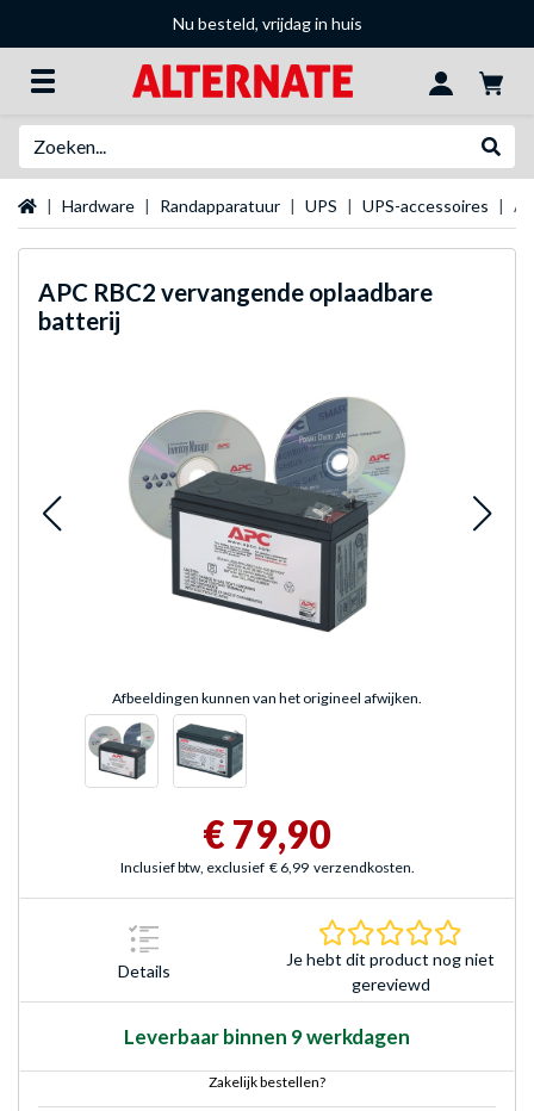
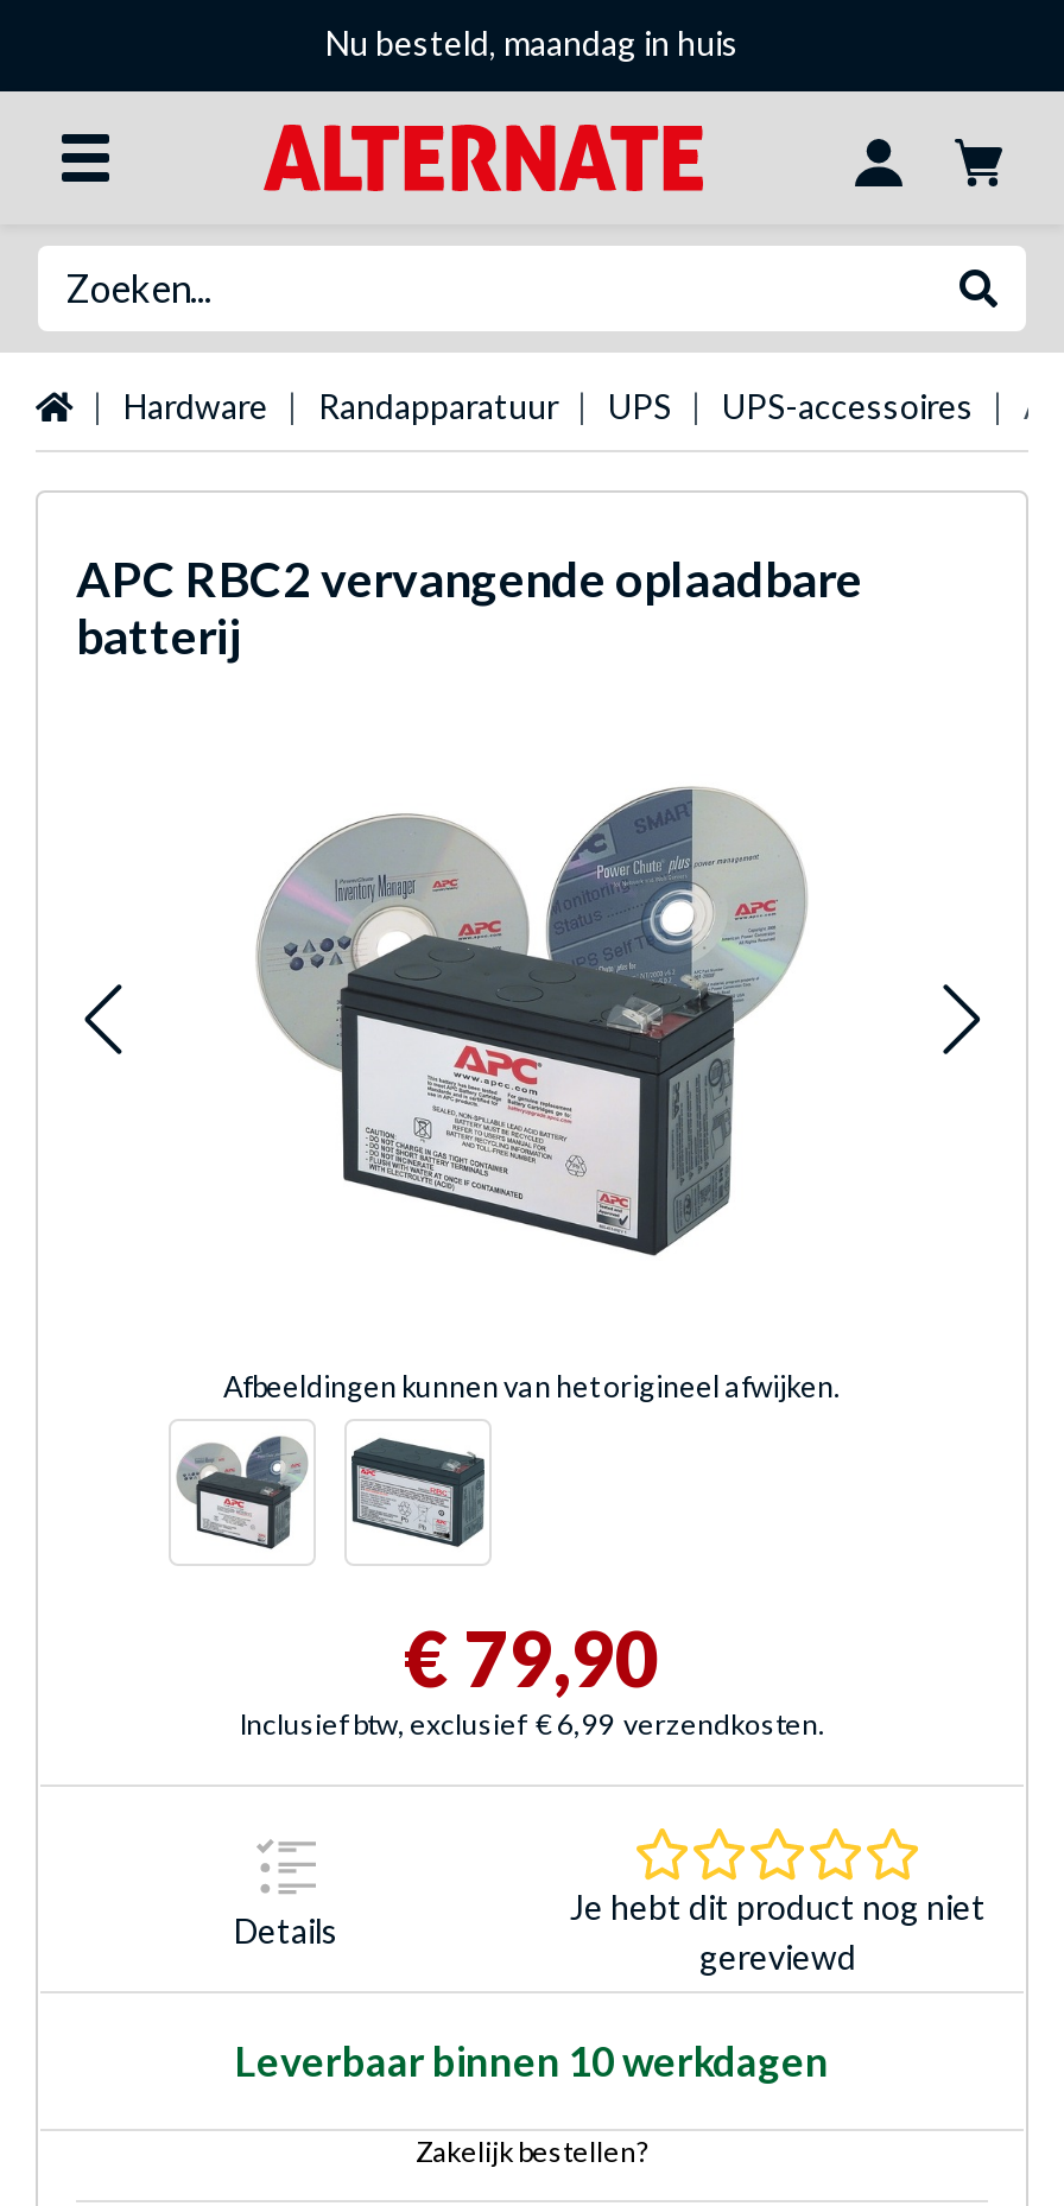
[172,13,362,33] Nu besteld, vrijdag in huis -> [325,23,739,63] Nu besteld, maandag in huis
[124,1024,410,1049] Leverbaar binnen 9 werkdagen -> [235,2037,829,2087] Leverbaar binnen 10 werkdagen

